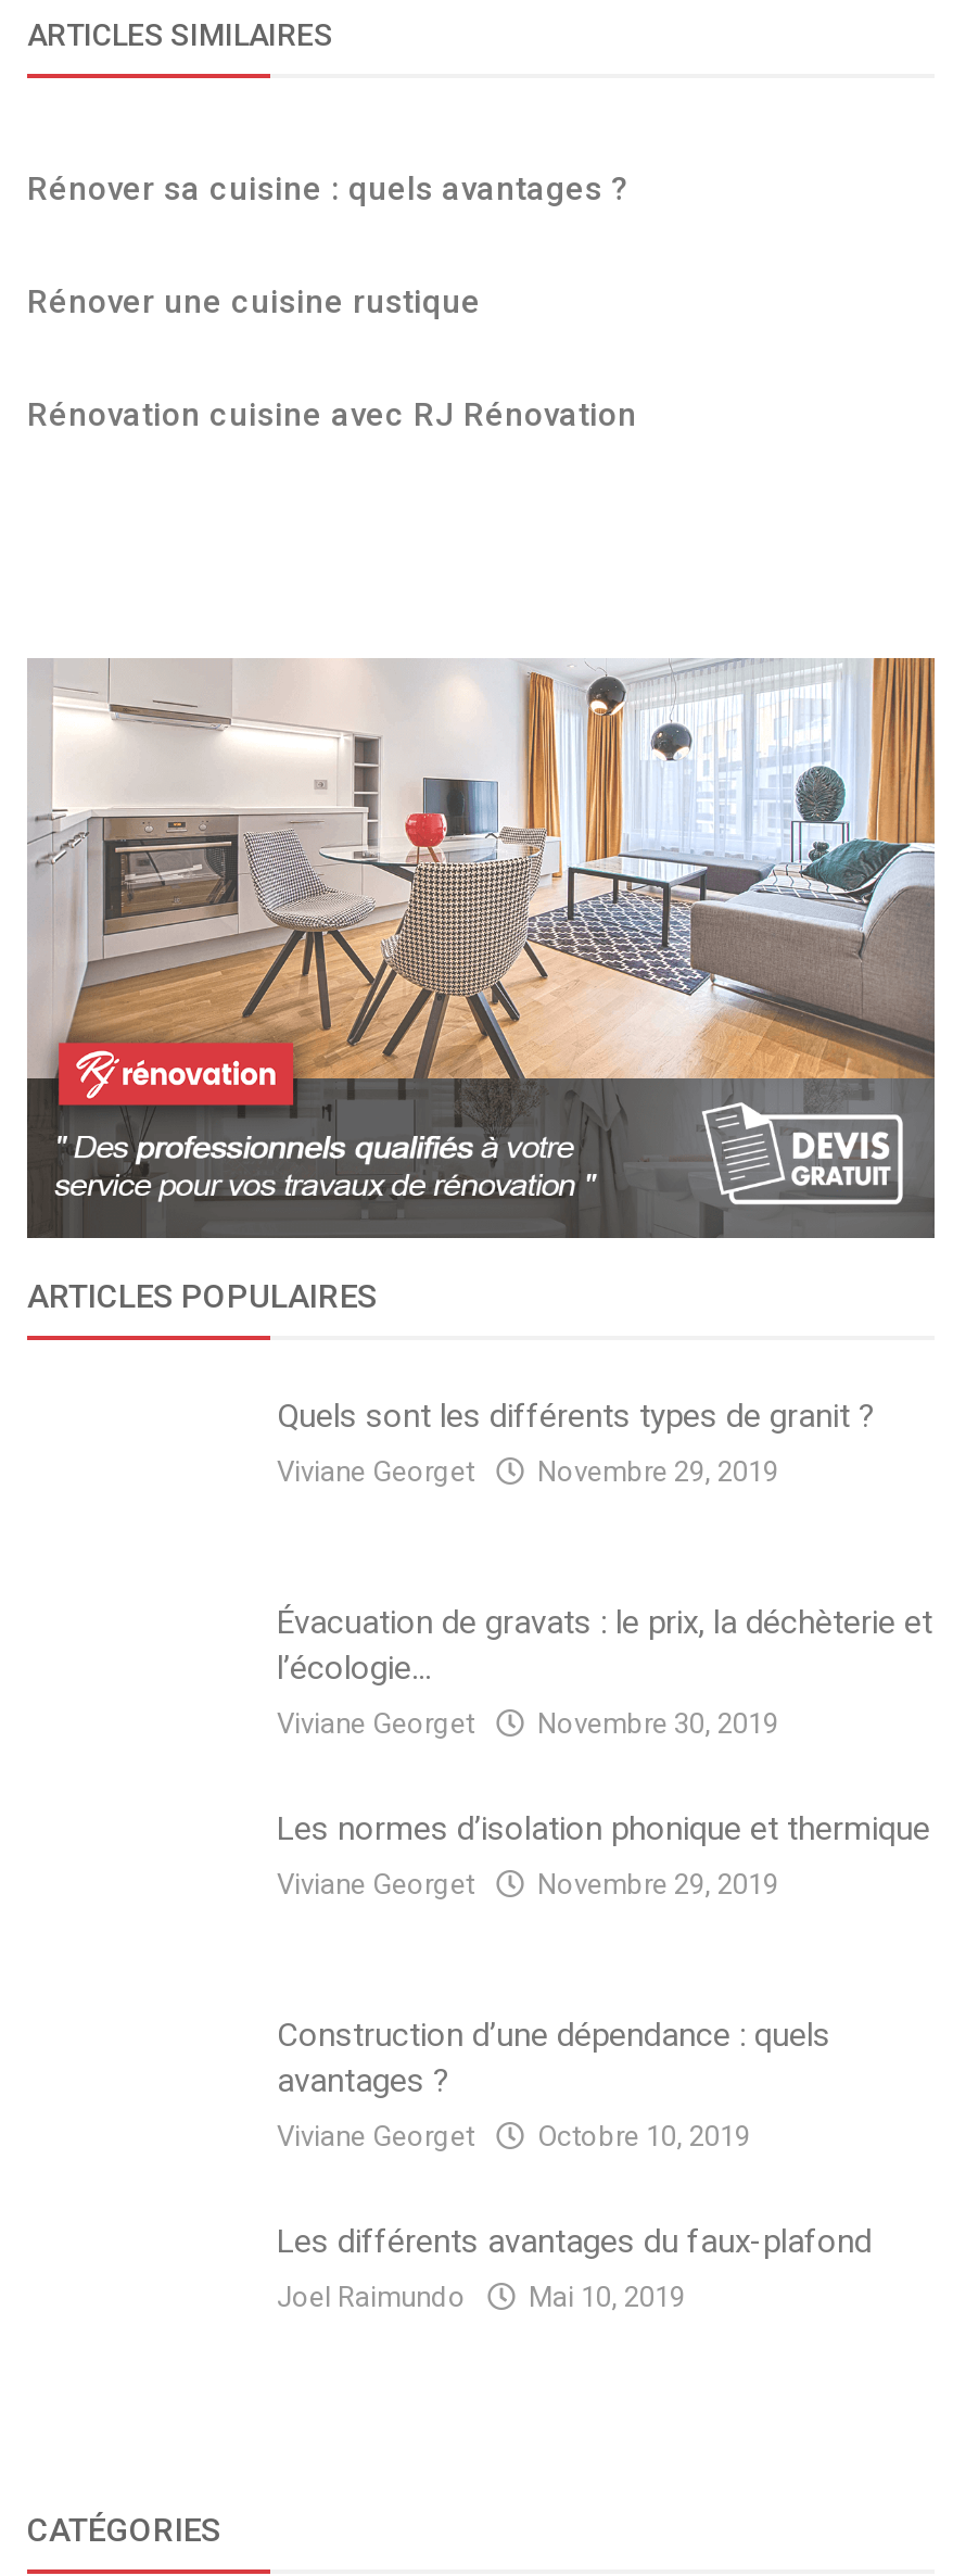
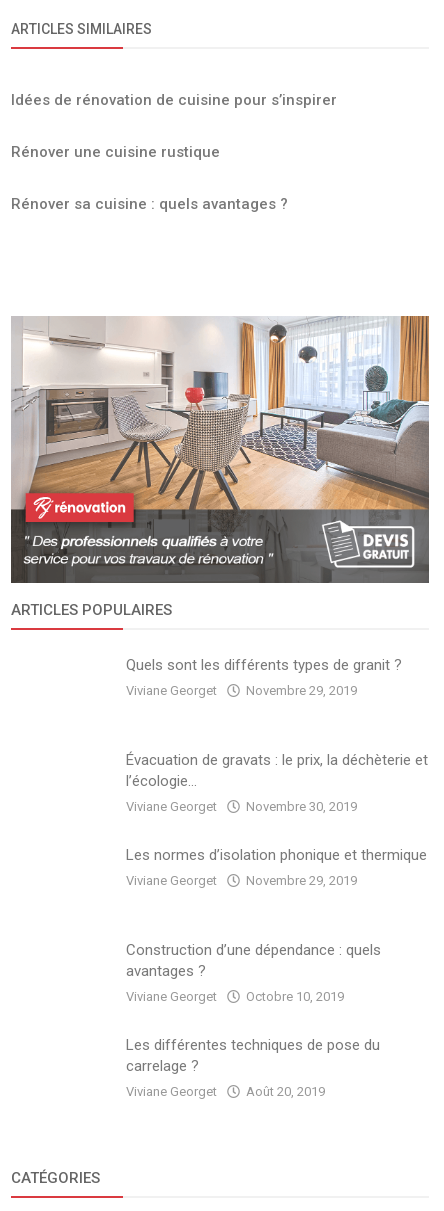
none -> [11,91,337,109] Idées de rénovation de cuisine pour s’inspirer
moved [27,169,628,209] -> [11,195,288,213]: Rénover sa cuisine : quels avantages ?
[27,395,637,434] Rénovation cuisine avec RJ Rénovation -> none
[277,2222,872,2261] Les différents avantages du faux-plafond -> [126,1036,380,1075] Les différentes techniques de pose du | carrelage ?
[277,2281,685,2314] Joel Raimundo | Mai 10, 2019 -> [126,1084,325,1099] Viviane Georget | Août 20, 2019

